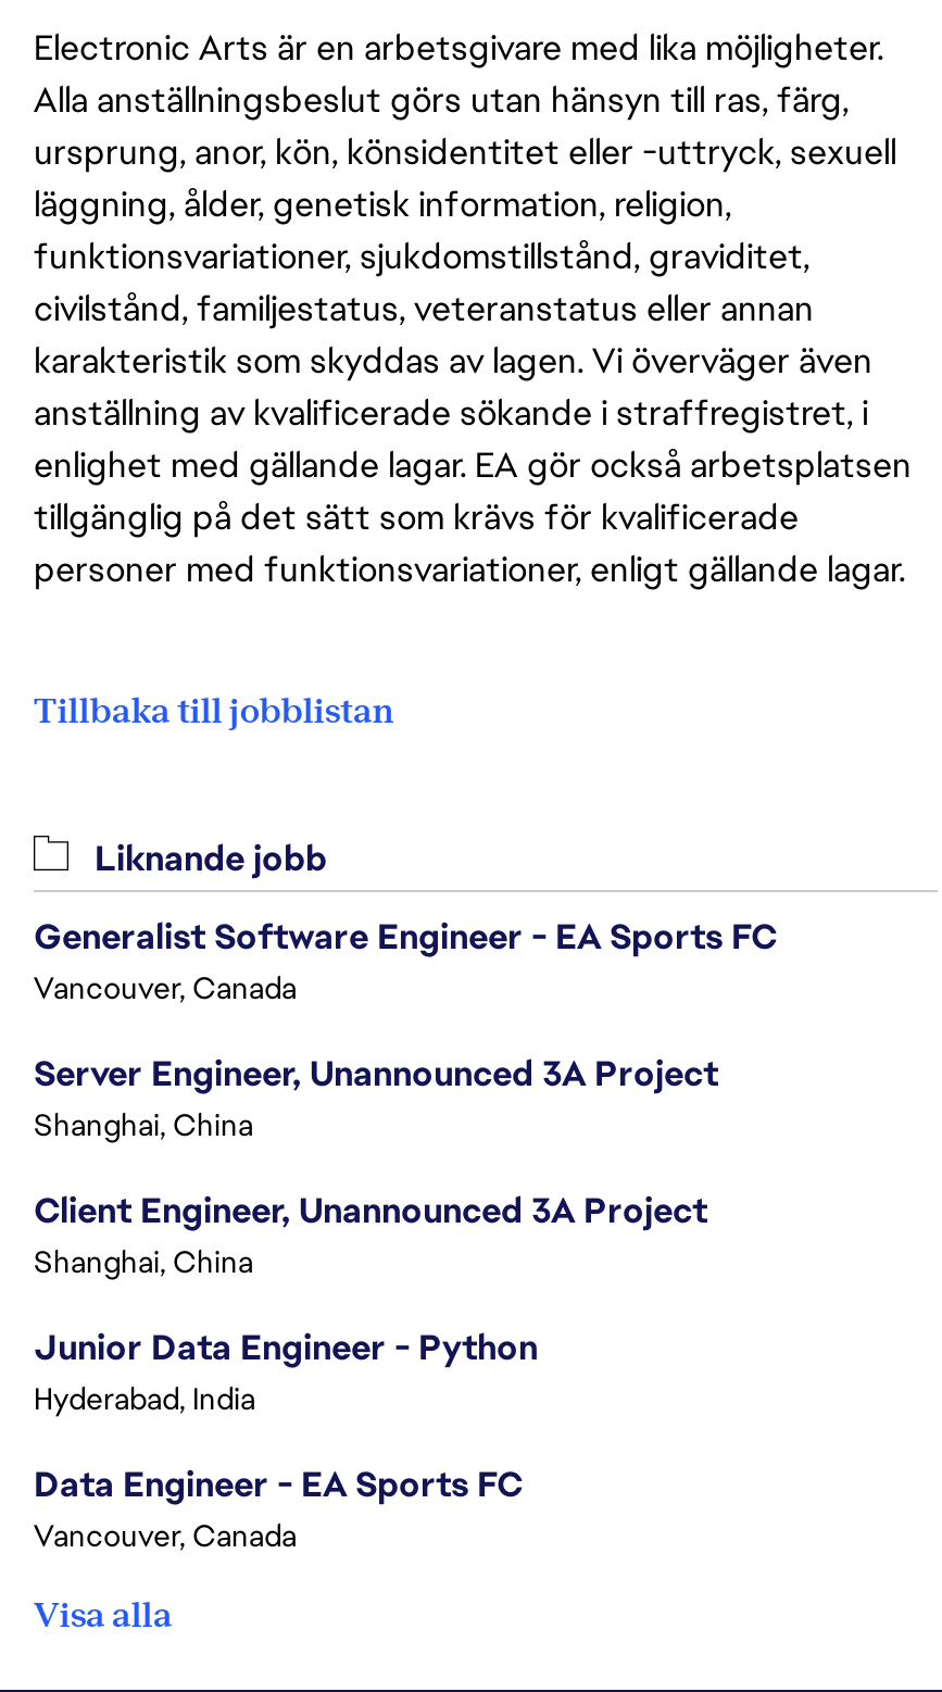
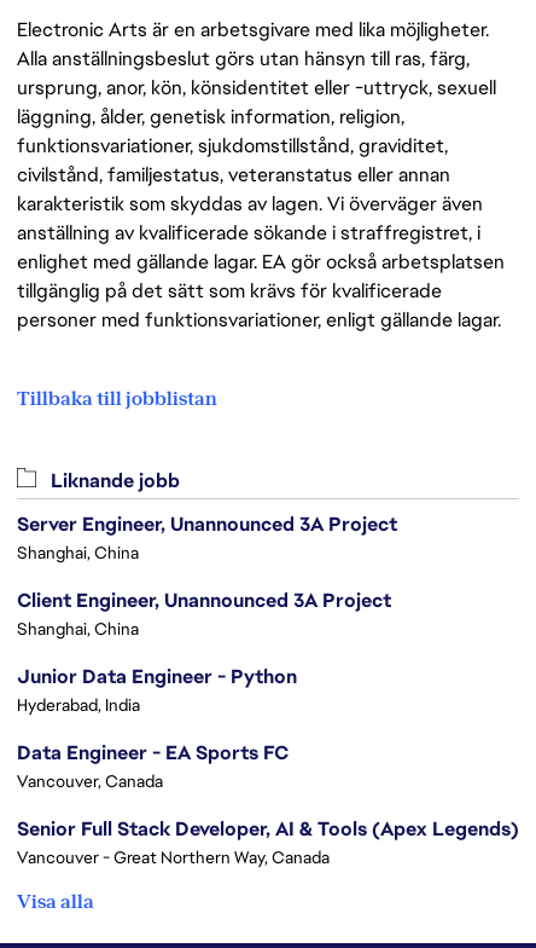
[34,914,777,1007] Generalist Software Engineer - EA Sports FC | Vancouver, Canada -> none
moved [34,1051,718,1555] -> [17,511,397,792]: Server Engineer, Unannounced 3A Project | Shanghai, China | Client Engineer, Unannounced 3A Project | Shanghai, China | Junior Data Engineer - Python | Hyderabad, India | Data Engineer - EA Sports FC | Vancouver, Canada
none -> [17,816,519,868] Senior Full Stack Developer, AI & Tools (Apex Legends) | Vancouver - Great Northern Way, Canada

